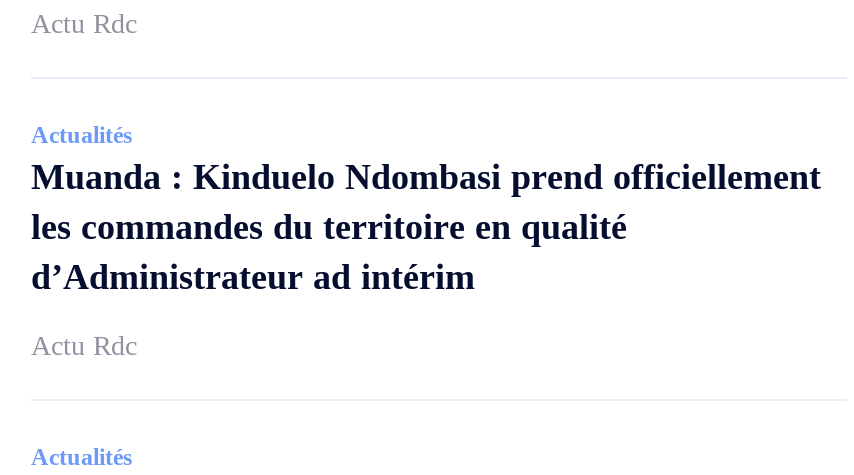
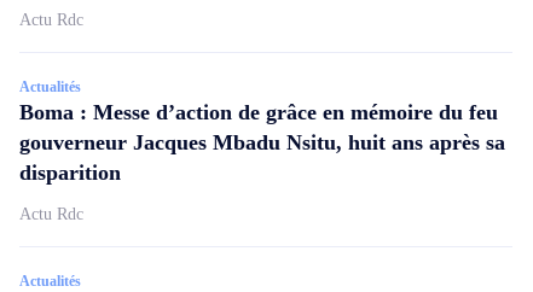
[31,158,821,298] Muanda : Kinduelo Ndombasi prend officiellement | les commandes du territoire en qualité | d’Administrateur ad intérim -> [19,101,505,185] Boma : Messe d’action de grâce en mémoire du feu | gouverneur Jacques Mbadu Nsitu, huit ans après sa | disparition

